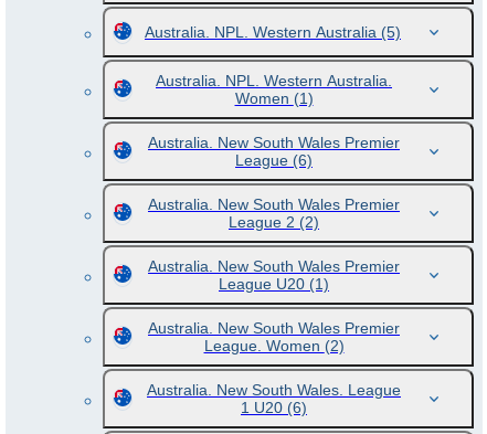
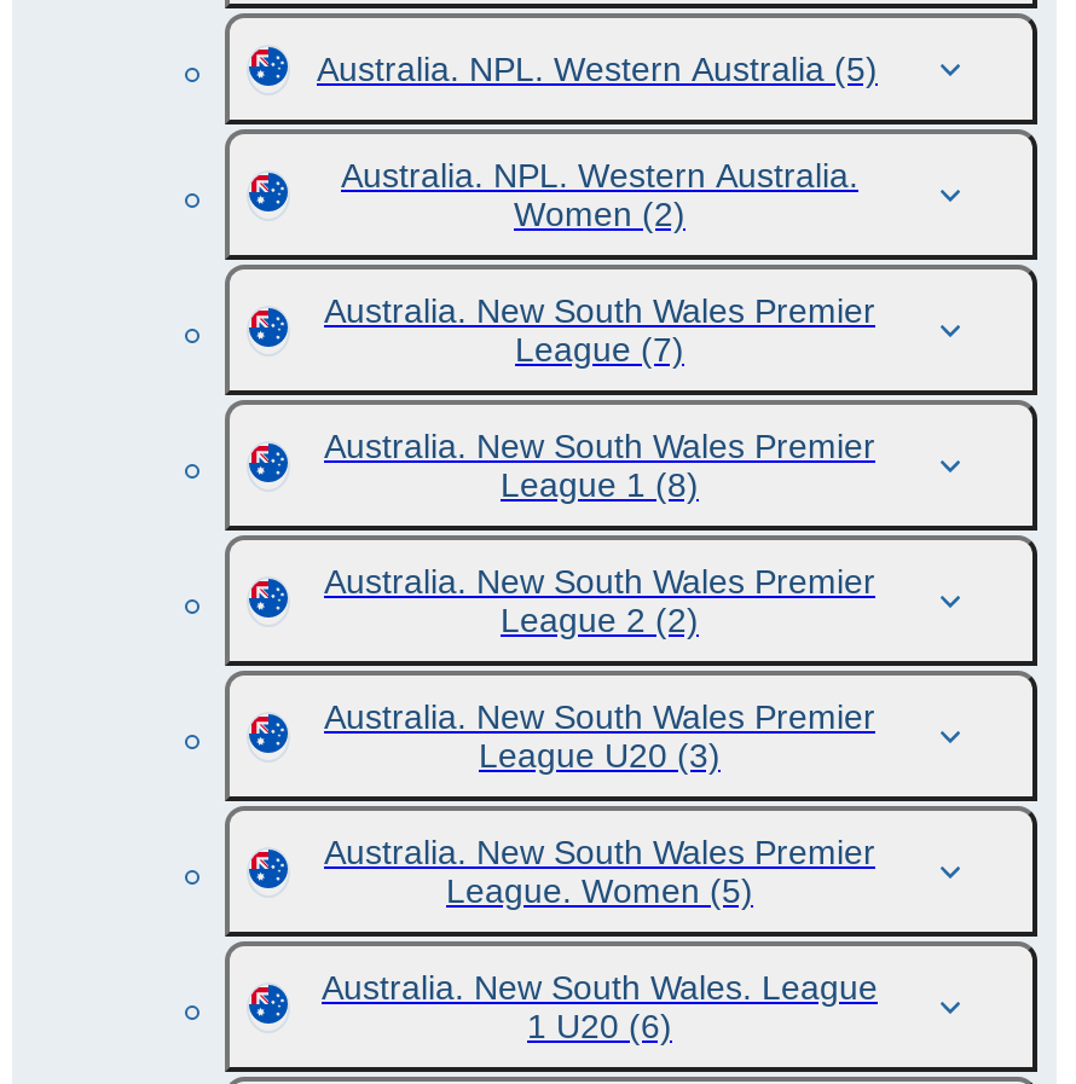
[235,89,313,107] Women (1) -> [514,195,685,233] Women (2)
[235,151,313,169] League (6) -> [324,330,875,504] League (7) | Australia. New South Wales Premier | League 1 (8)
[219,275,329,293] League U20 (1) -> [479,736,721,775] League U20 (3)
[204,337,344,354] League. Women (2) -> [446,871,753,910] League. Women (5)

